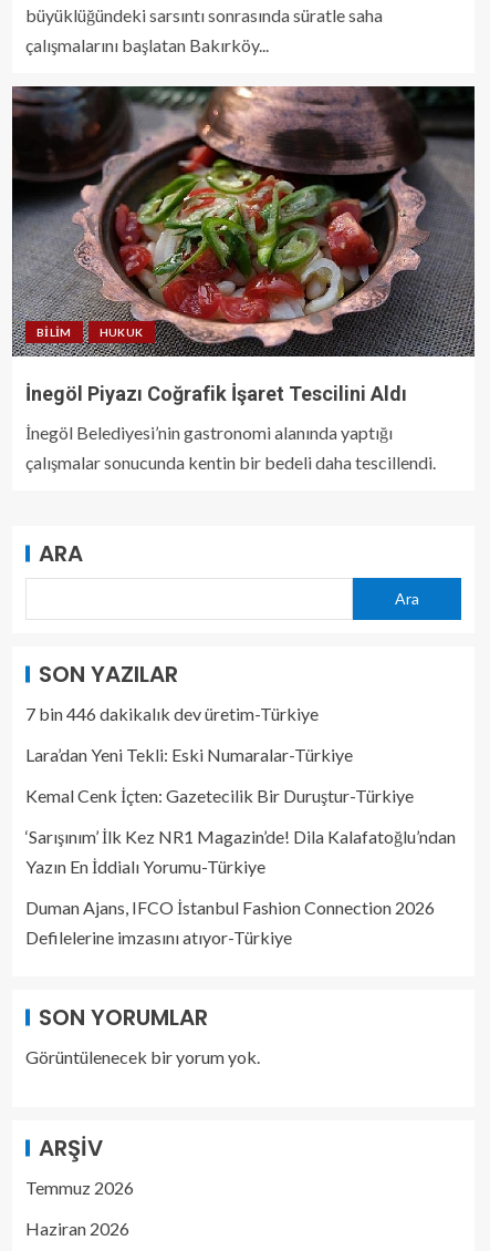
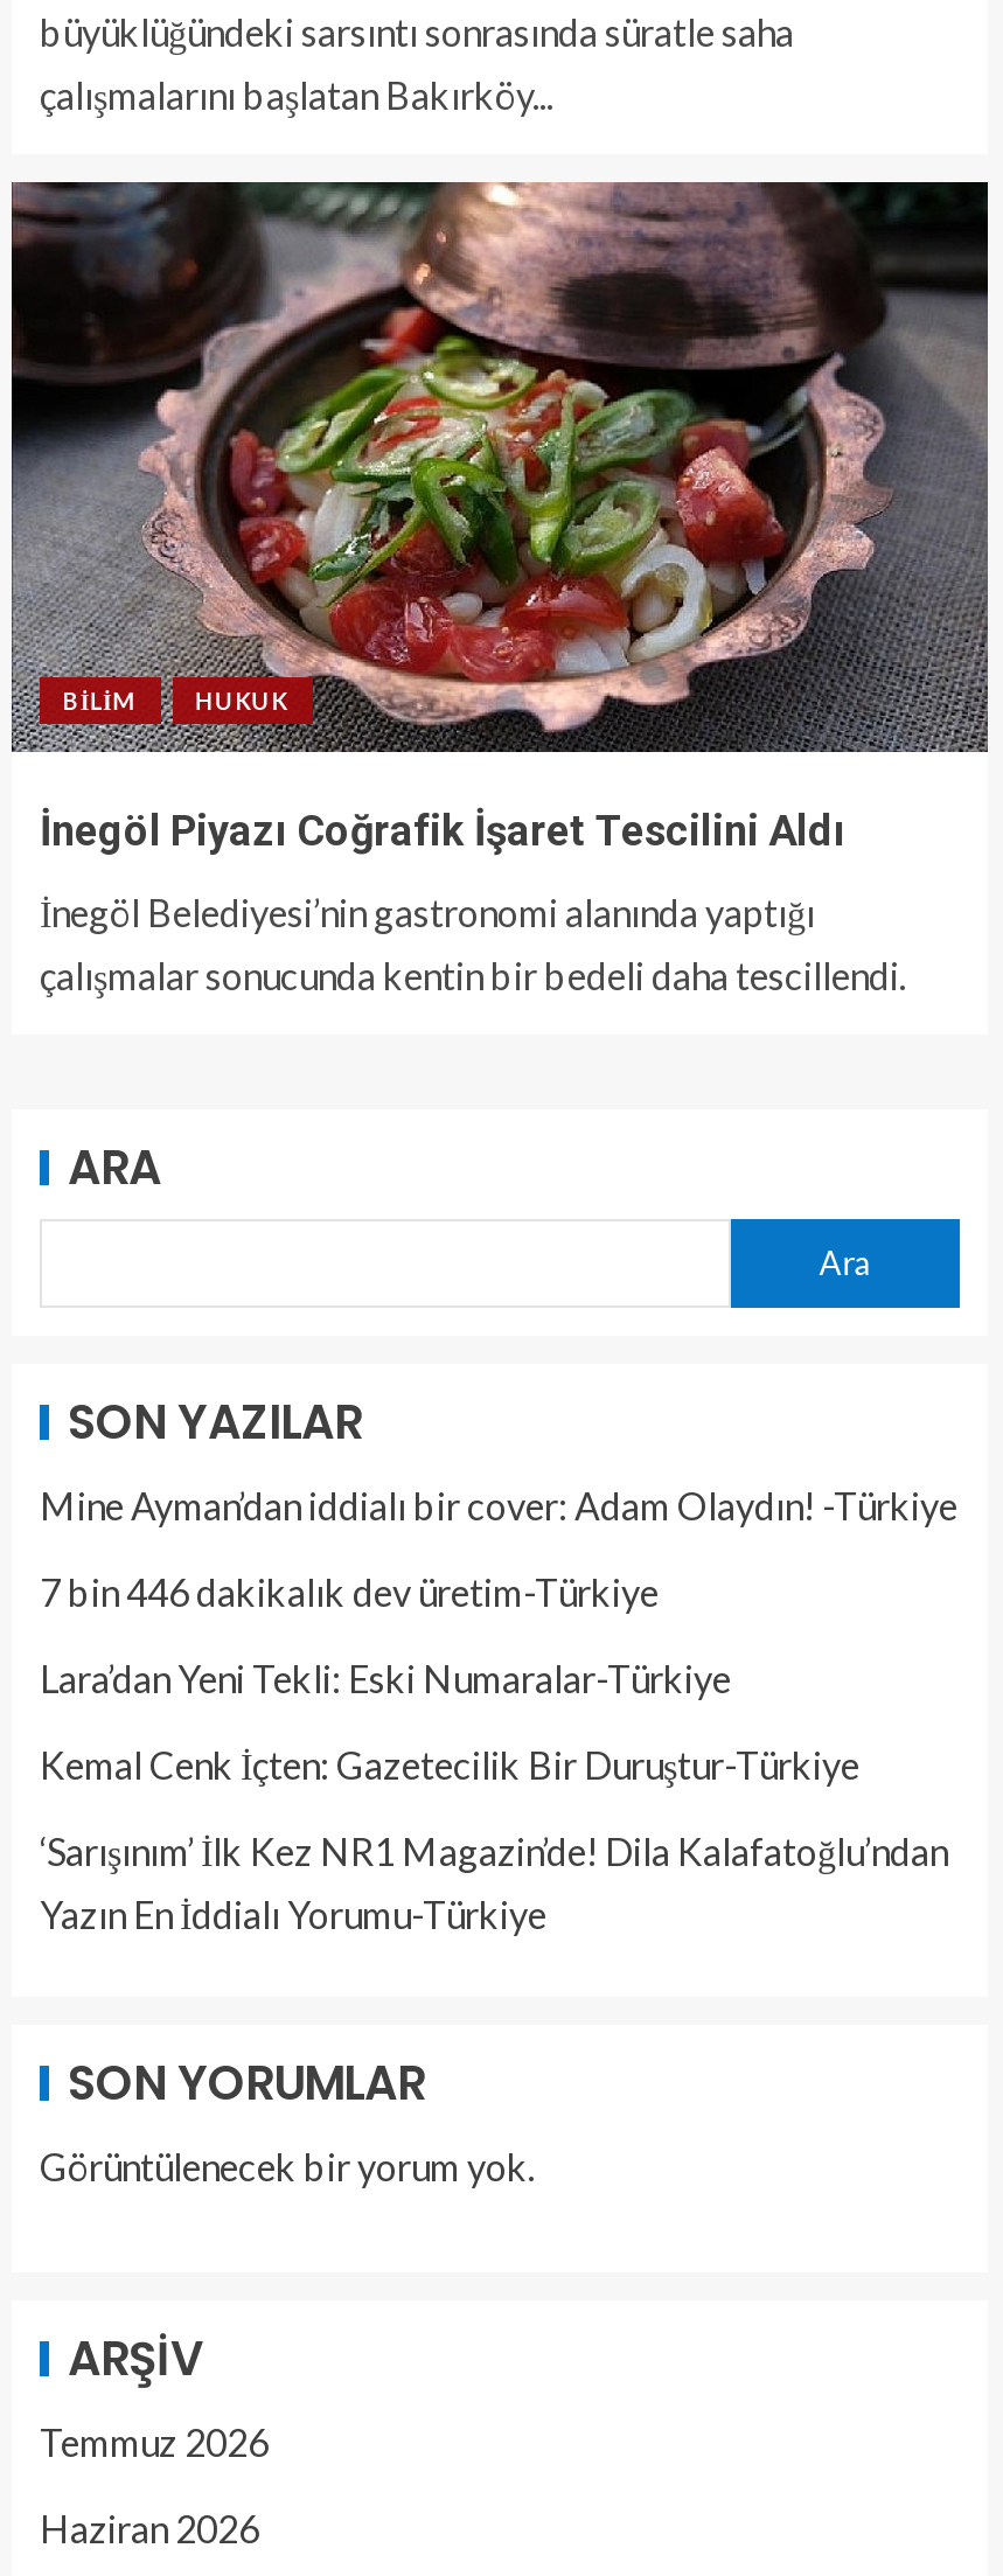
none -> [40,1483,957,1527] Mine Ayman’dan iddialı bir cover: Adam Olaydın! -Türkiye
moved [25,703,456,877] -> [40,1569,948,1936]: 7 bin 446 dakikalık dev üretim-Türkiye | Lara’dan Yeni Tekli: Eski Numaralar-Türkiye | Kemal Cenk İçten: Gazetecilik Bir Duruştur-Türkiye | ‘Sarışınım’ İlk Kez NR1 Magazin’de! Dila Kalafatoğlu’ndan | Yazın En İddialı Yorumu-Türkiye
[25,897,435,948] Duman Ajans, IFCO İstanbul Fashion Connection 2026 | Defilelerine imzasını atıyor-Türkiye -> none

